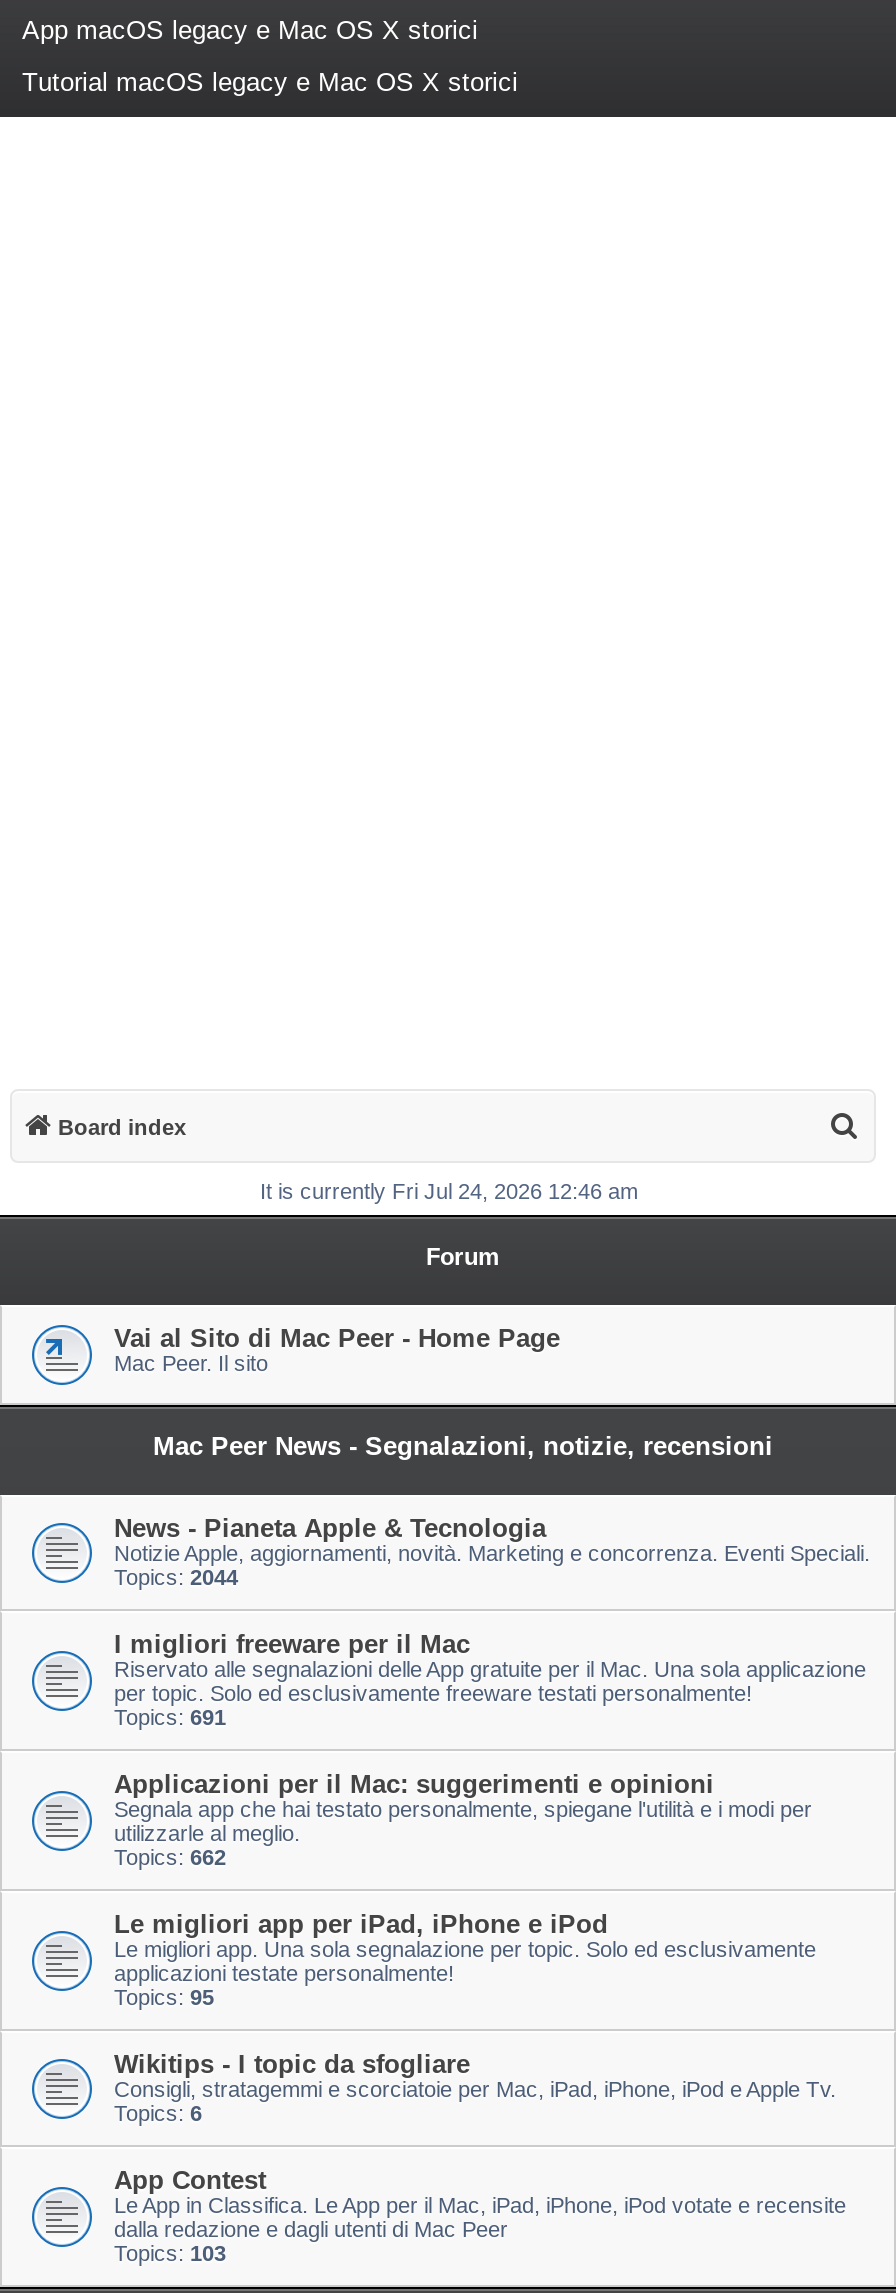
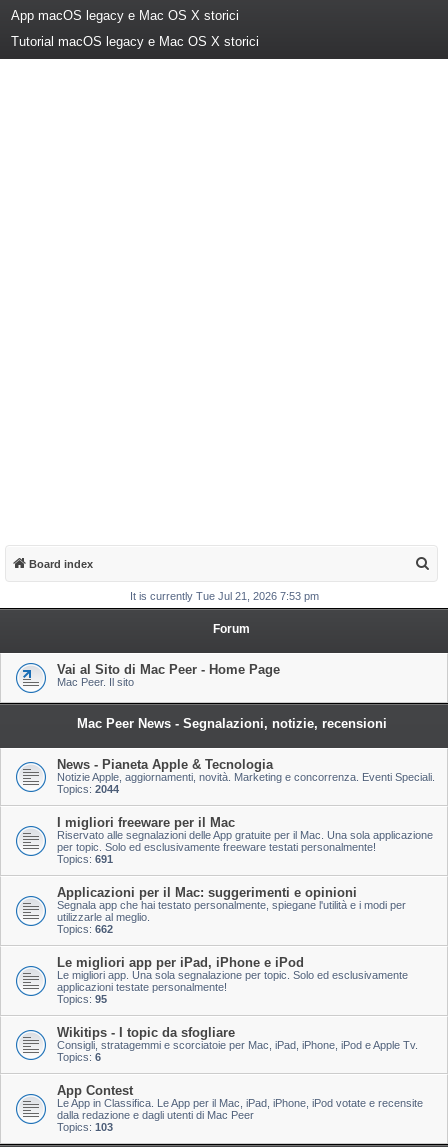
[260,1179,638,1203] It is currently Fri Jul 24, 2026 12:46 am -> [130,590,319,602] It is currently Tue Jul 21, 2026 7:53 pm

